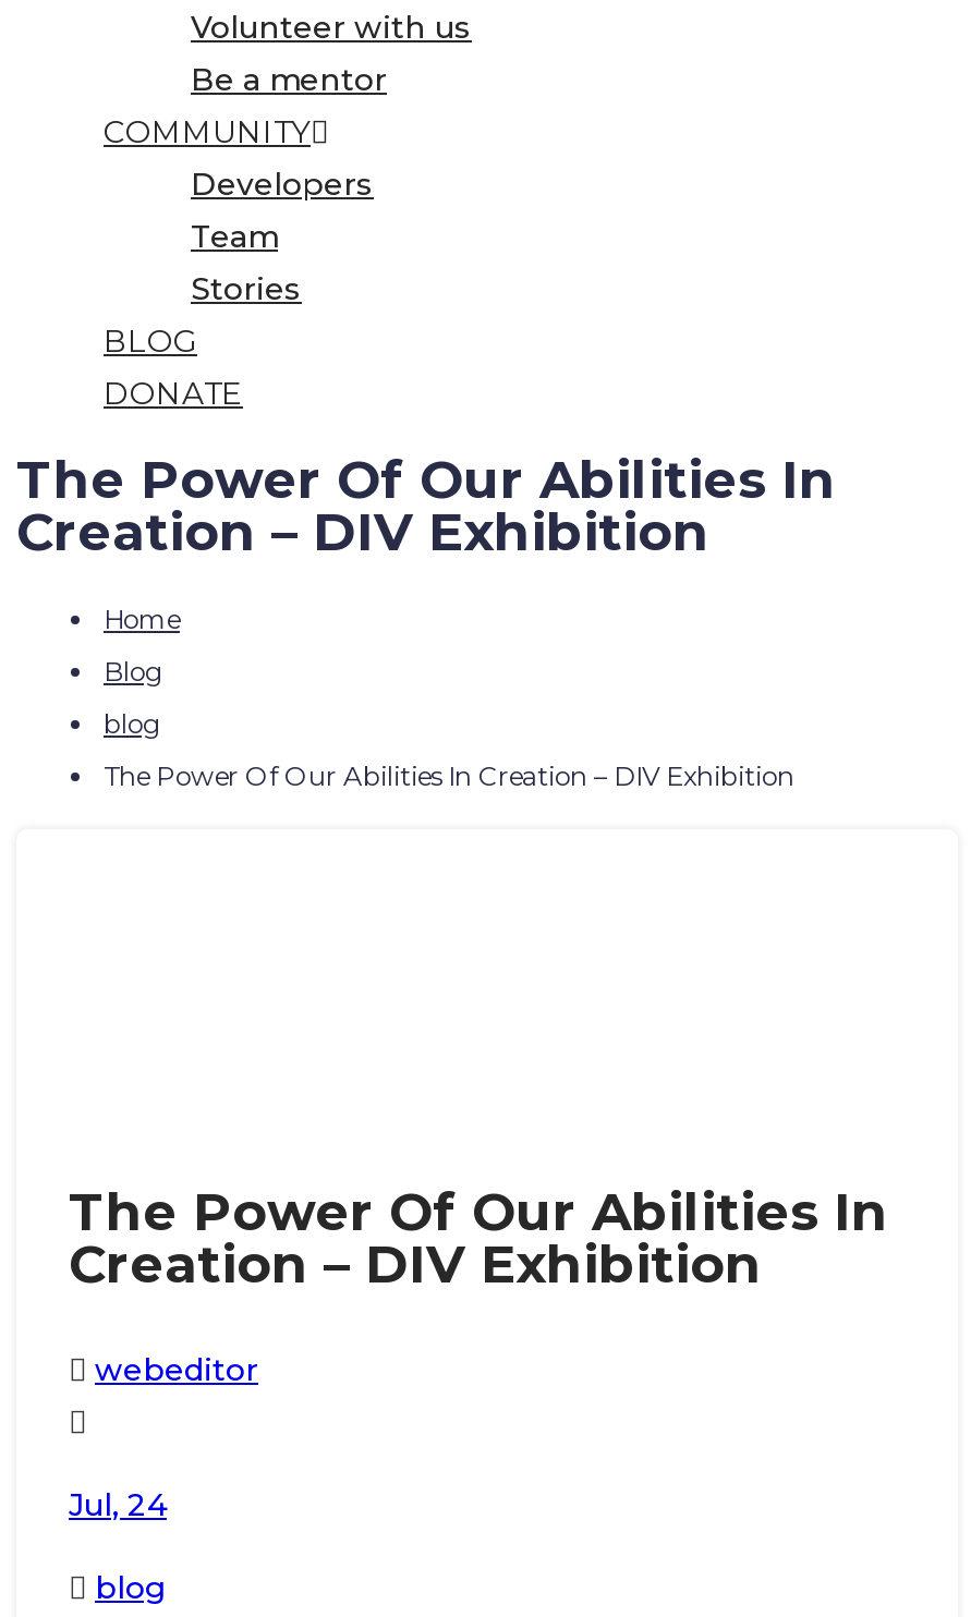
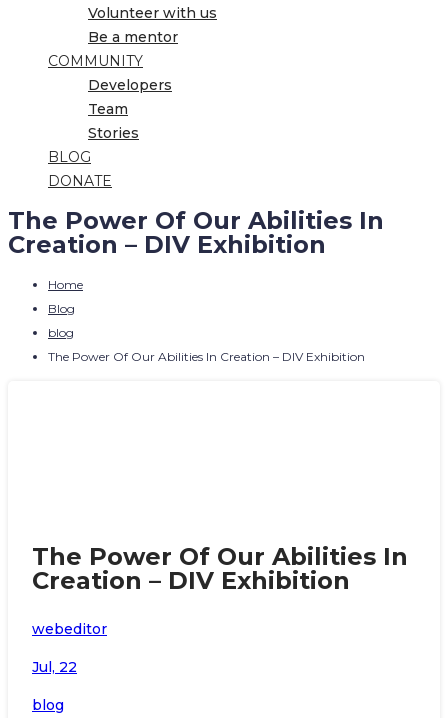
[69,1486,167,1525] Jul, 24 -> [32,658,77,676] Jul, 22

